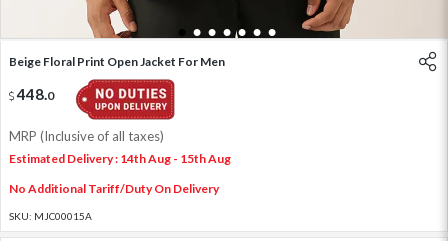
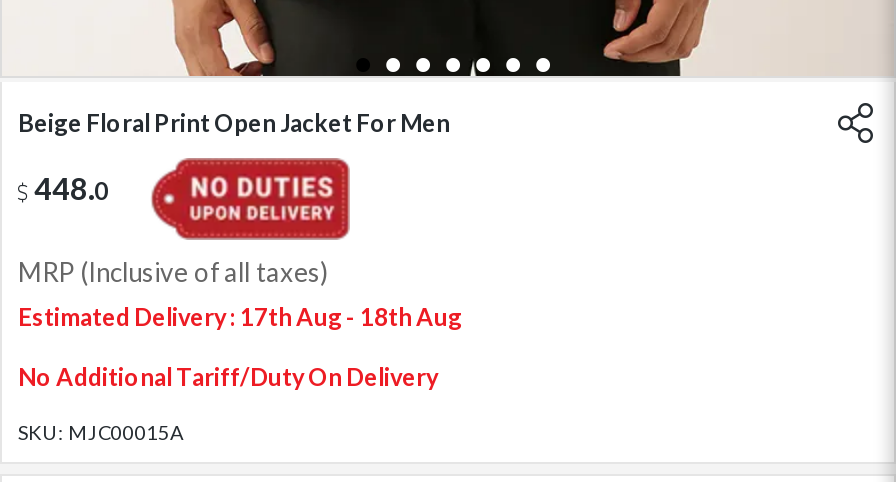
[9,151,231,166] Estimated Delivery : 14th Aug - 15th Aug -> [18,302,462,332] Estimated Delivery : 17th Aug - 18th Aug

